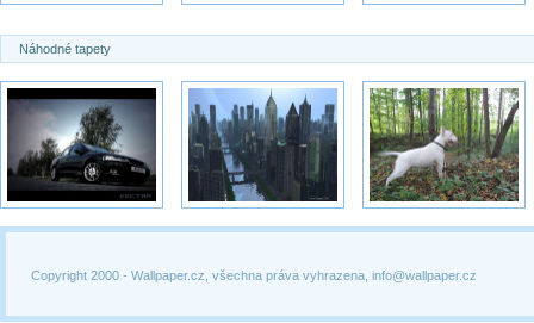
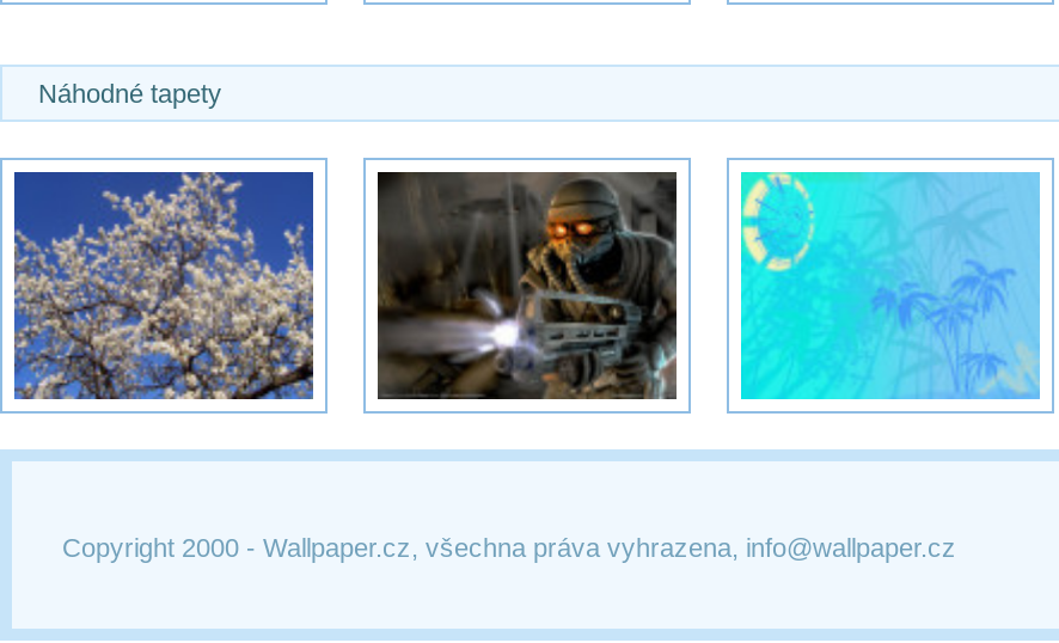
[6,87,157,203] [image] -> [12,170,316,402] [image]
[187,88,337,203] [image] -> [375,170,679,402] [image]
[368,87,520,203] [image] -> [739,170,1042,402] [image]

